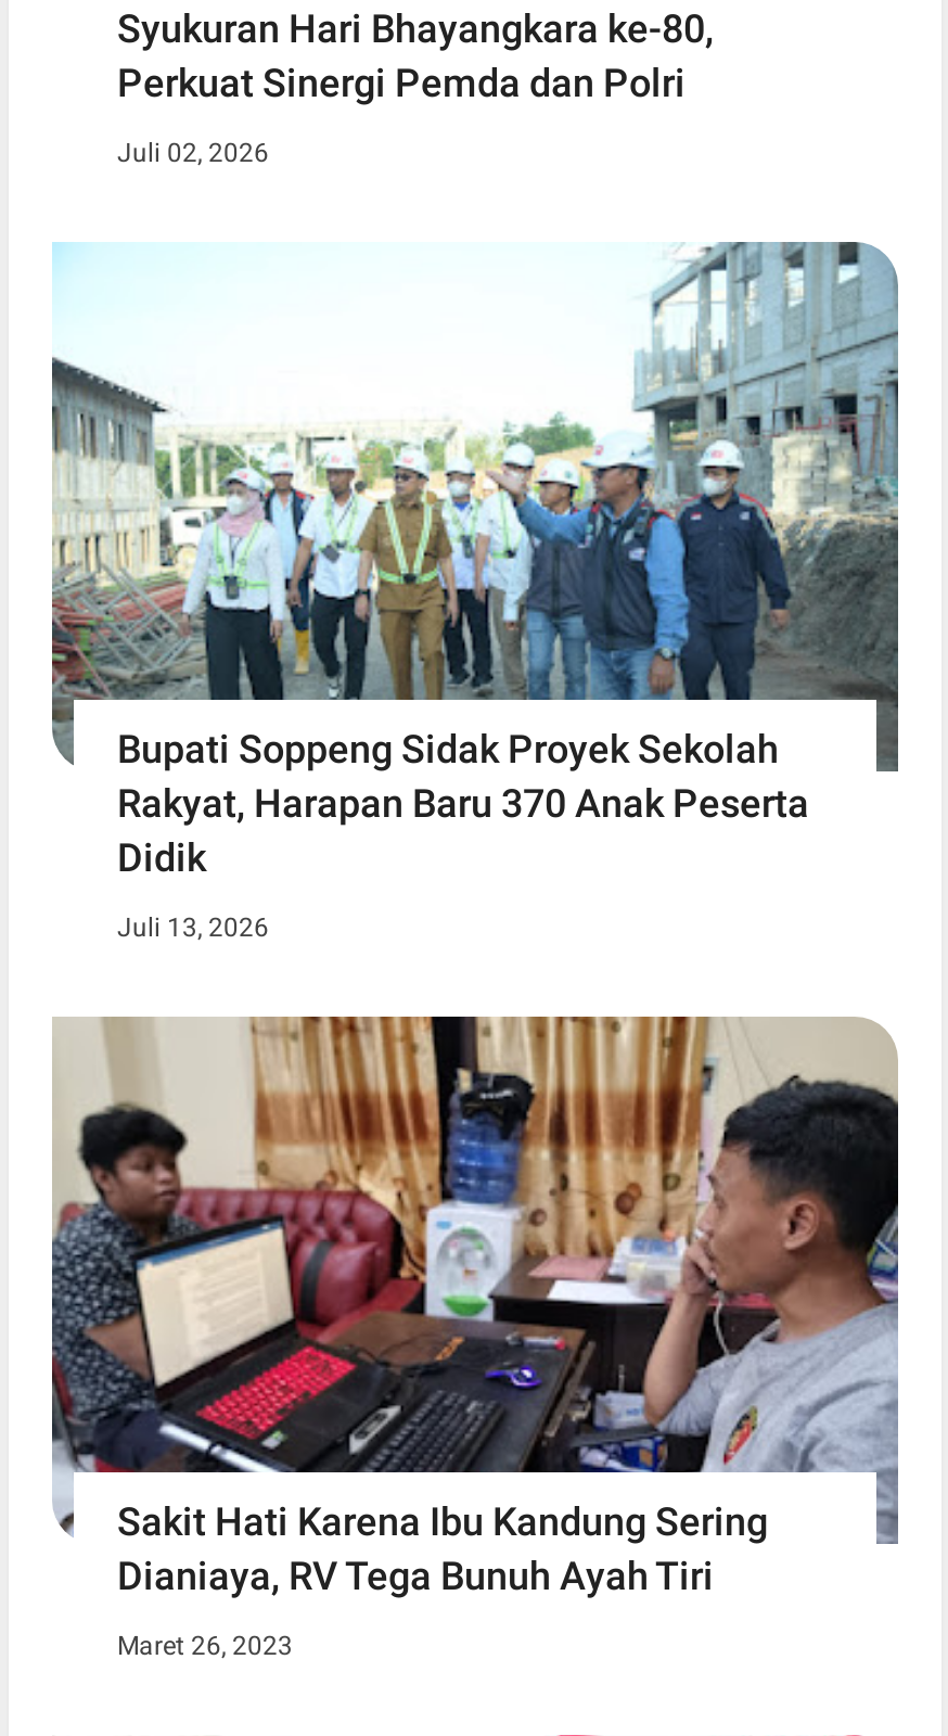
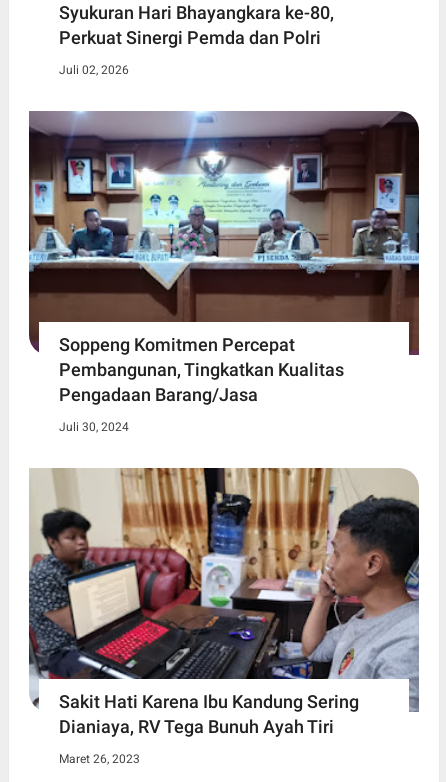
[50,241,900,879] [image] | Bupati Soppeng Sidak Proyek Sekolah | Rakyat, Harapan Baru 370 Anak Peserta | Didik -> [28,110,420,405] [image] | Soppeng Komitmen Percepat | Pembangunan, Tingkatkan Kualitas | Pengadaan Barang/Jasa
[117,911,269,942] Juli 13, 2026 -> [59,420,129,434] Juli 30, 2024

